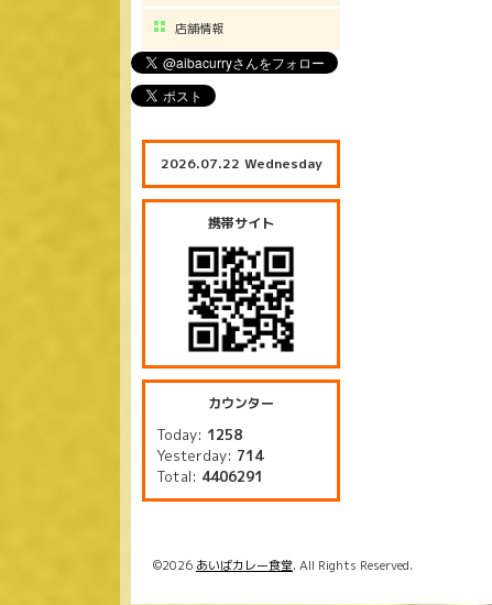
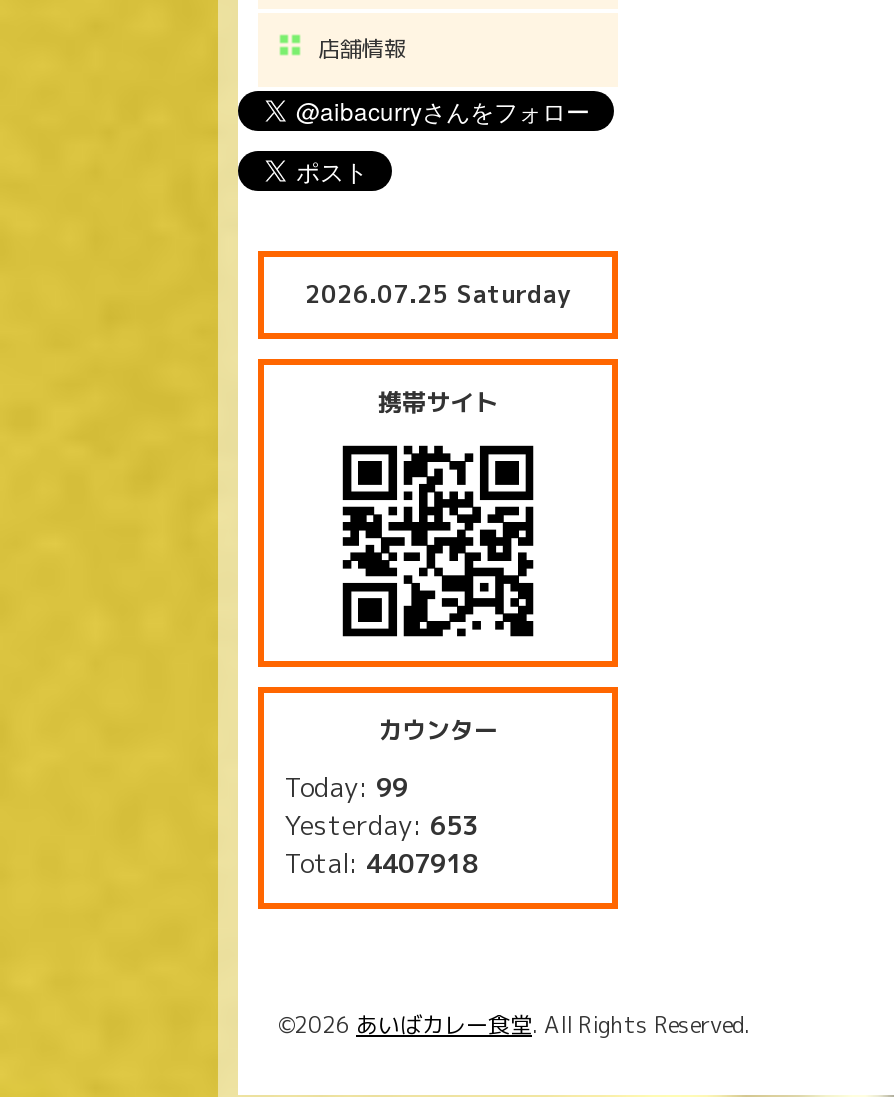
[160,154,322,173] 2026.07.22 Wednesday -> [305,277,571,311] 2026.07.25 Saturday
[156,425,242,444] Today: 1258 -> [284,769,408,805] Today: 99
[156,446,263,465] Yesterday: 714 -> [284,807,478,843] Yesterday: 653
[156,466,263,486] Total: 4406291 -> [284,845,478,881] Total: 4407918

